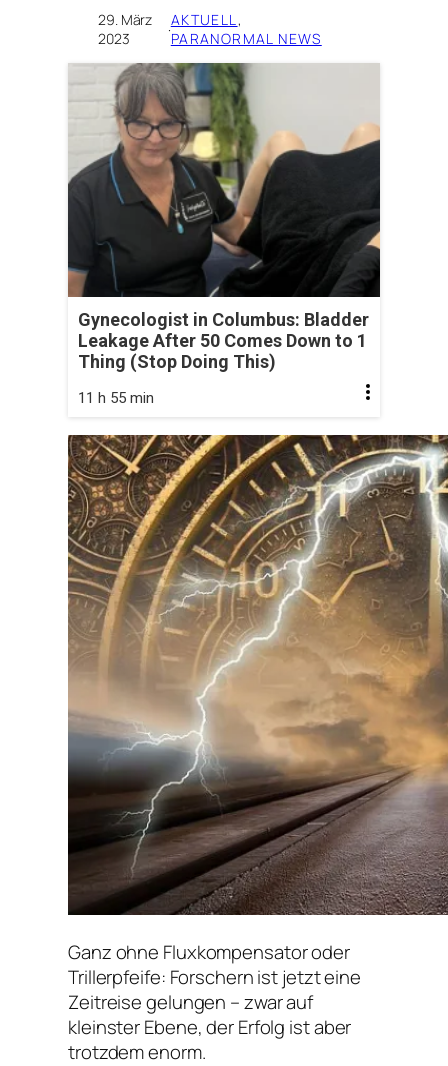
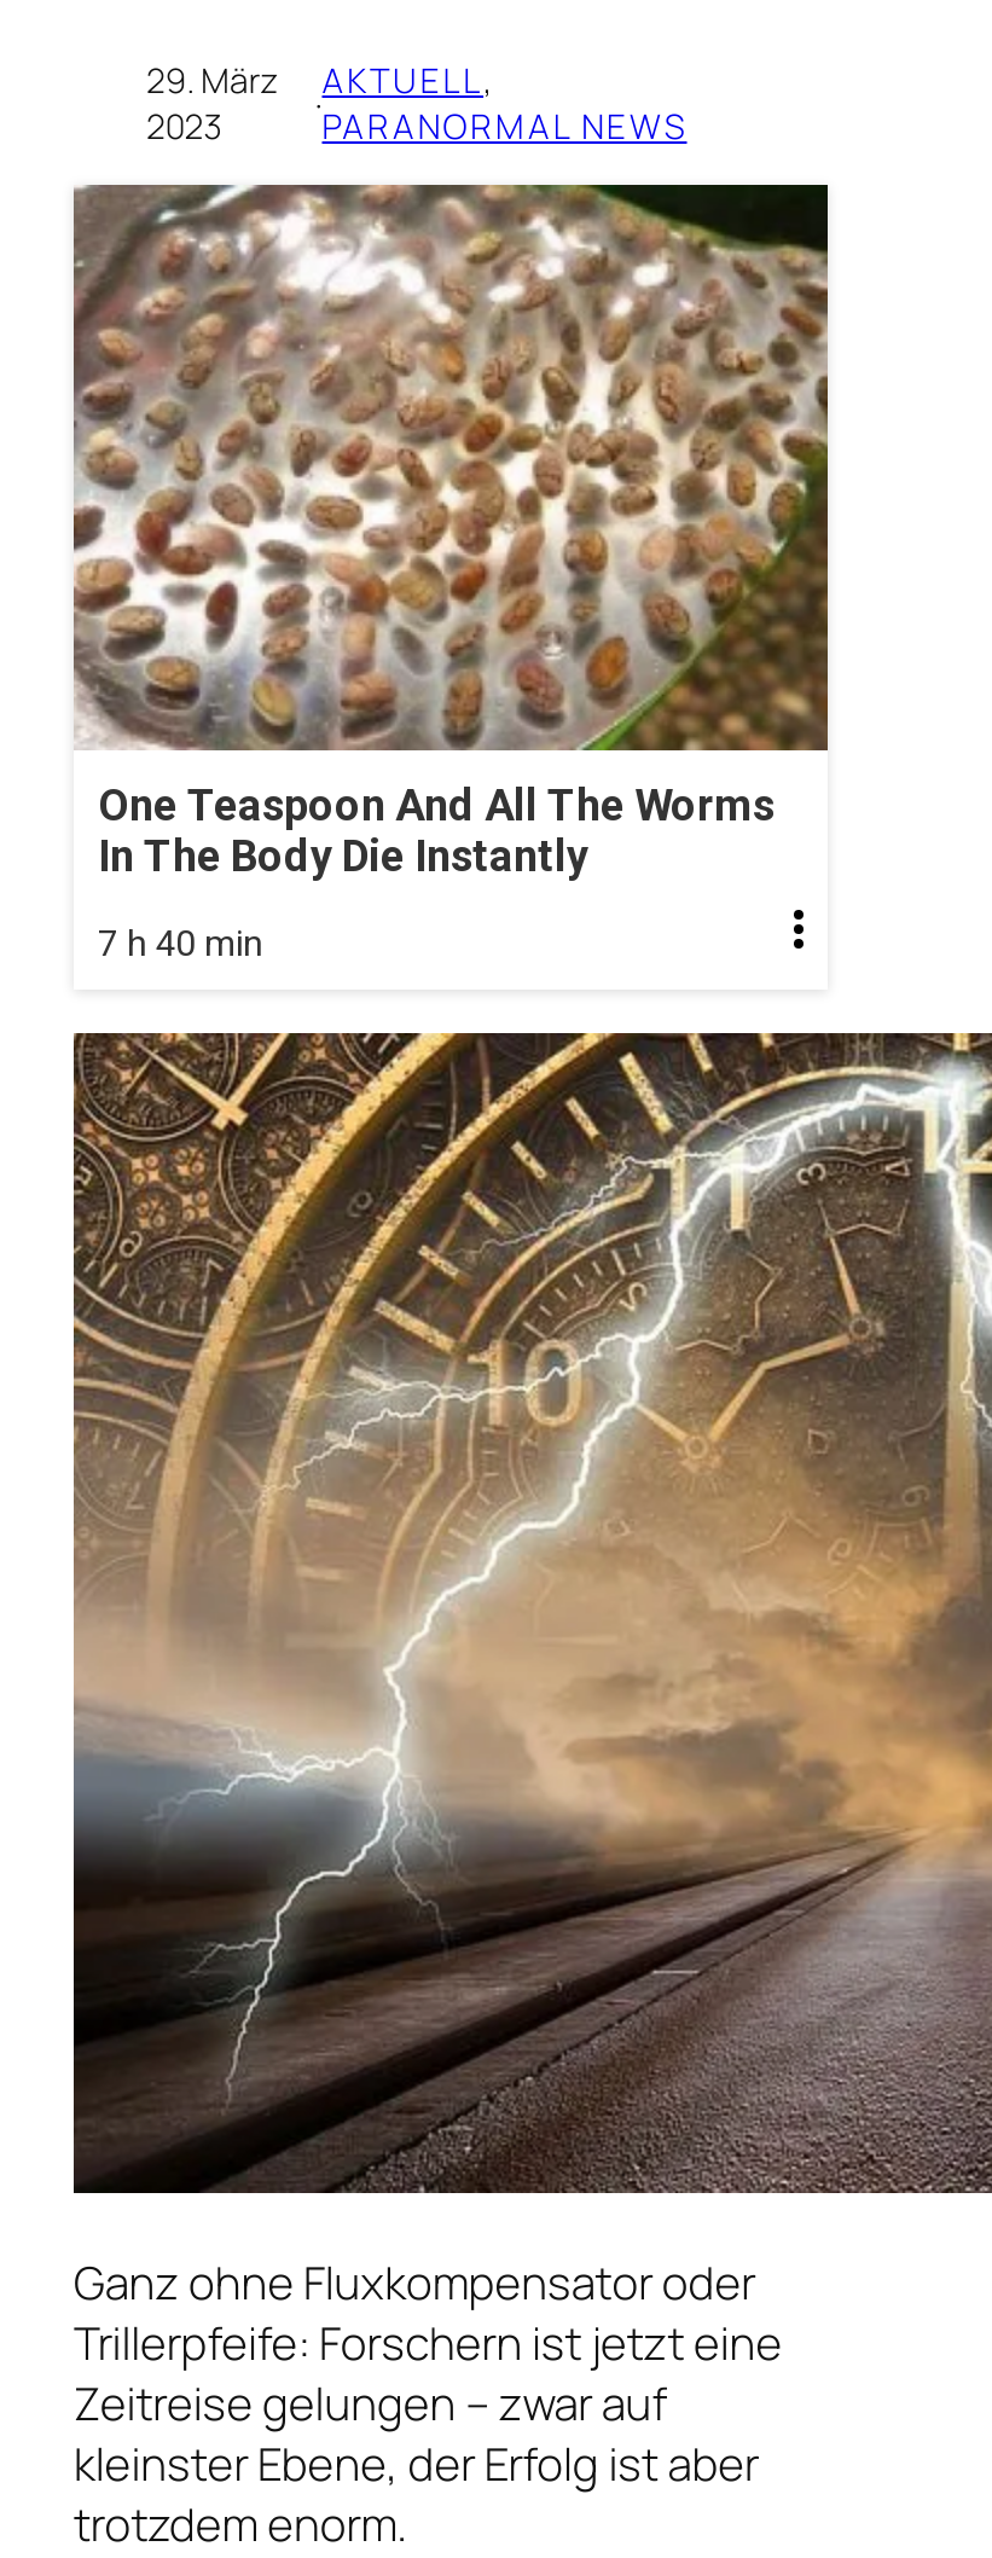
[67,62,381,372] [image] | Gynecologist in Columbus: Bladder | Leakage After 50 Comes Down to 1 | Thing (Stop Doing This) -> [71,182,830,880] [image] | One Teaspoon And All The Worms | In The Body Die Instantly
[78,389,154,407] 11 h 55 min -> [98,921,262,965] 7 h 40 min

